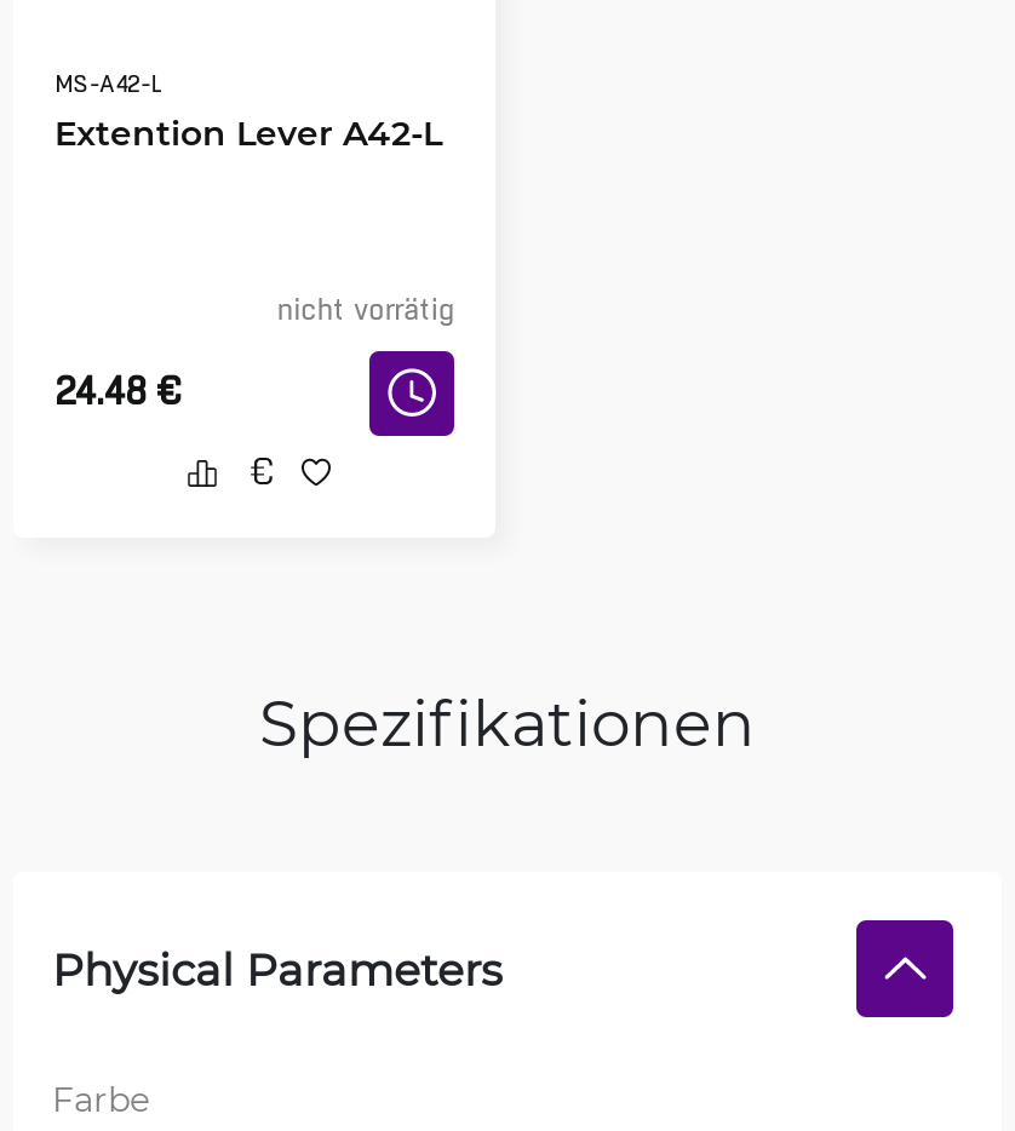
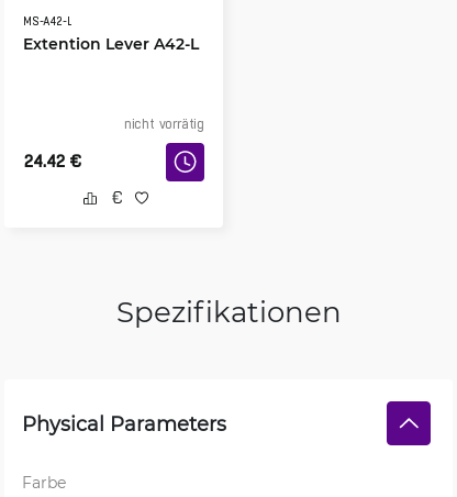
[55,368,182,414] 24.48 € -> [23,151,81,172] 24.42 €

